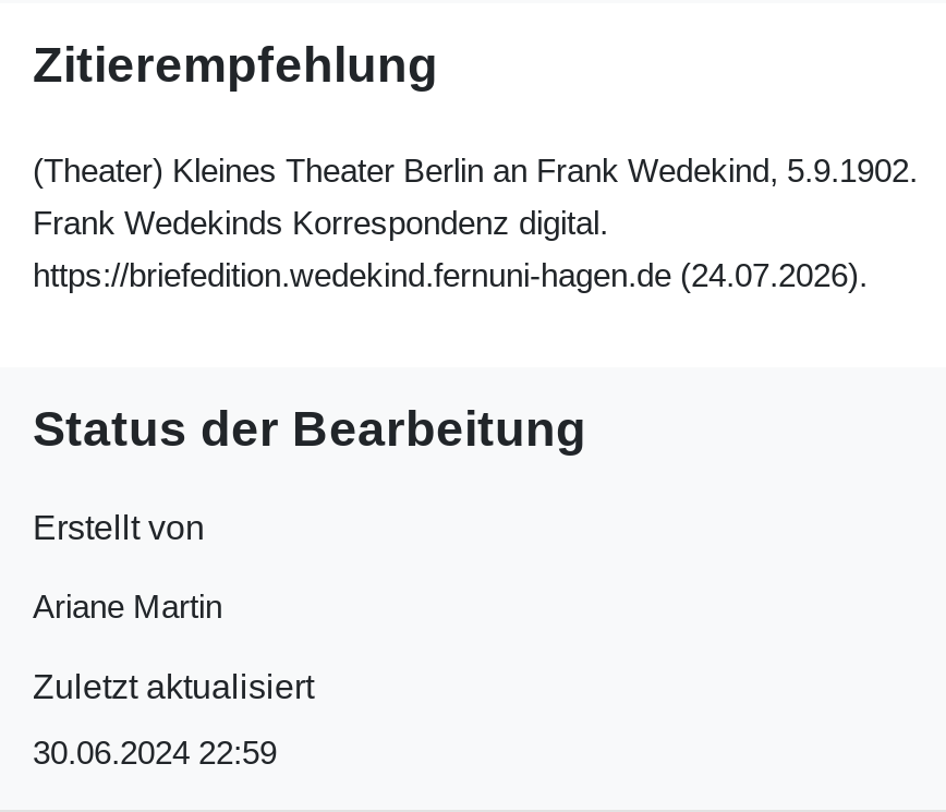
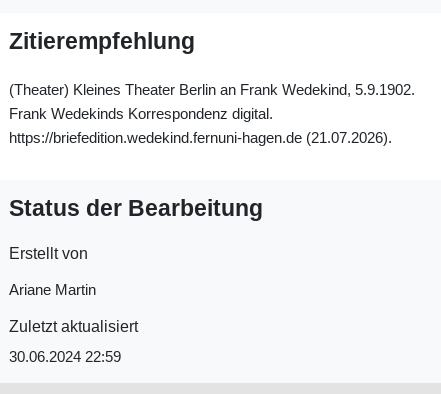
[33,255,868,292] https://briefedition.wedekind.fernuni-hagen.de (24.07.2026). -> [9,128,392,145] https://briefedition.wedekind.fernuni-hagen.de (21.07.2026).

